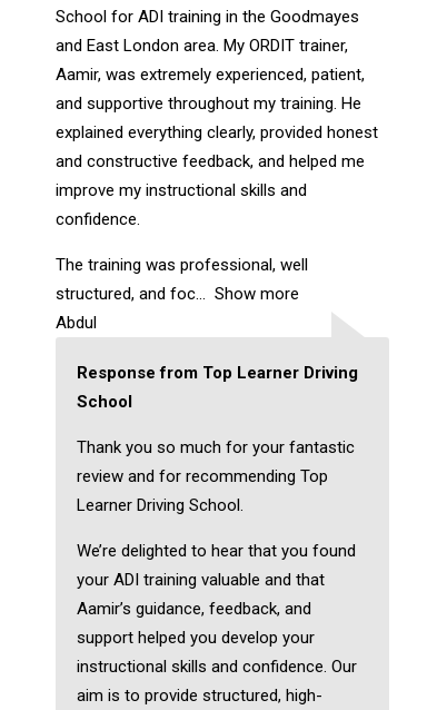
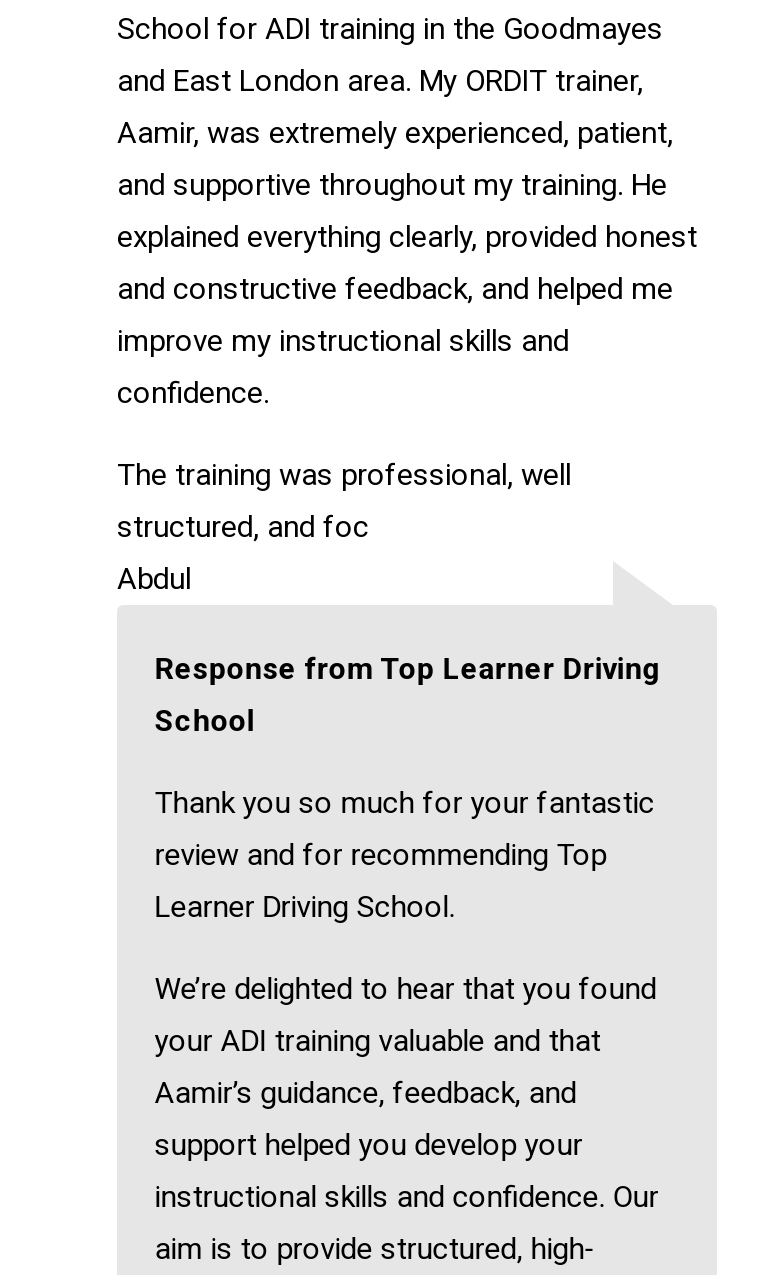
[214,284,299,304] Show more -> none

